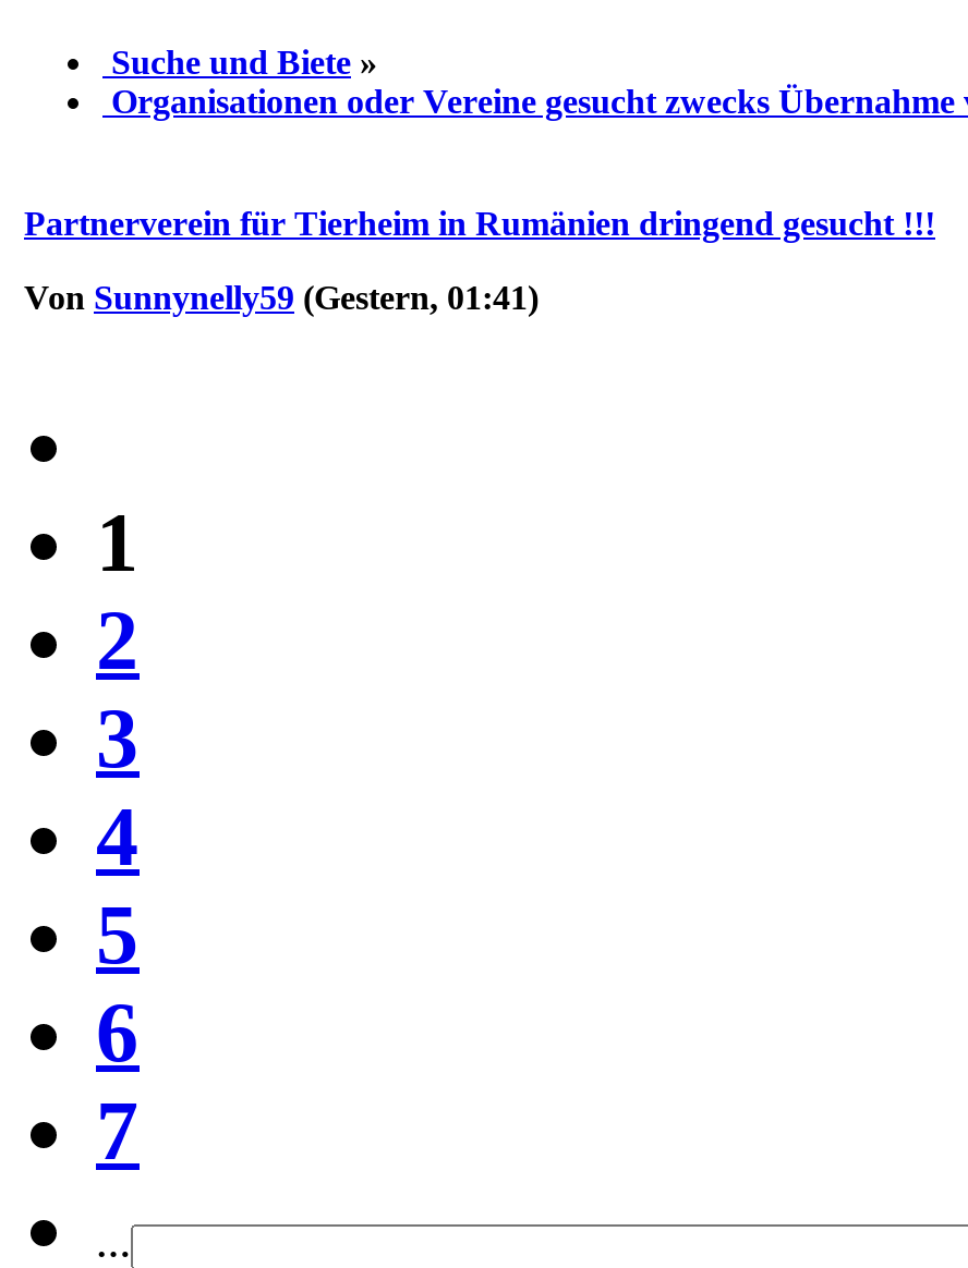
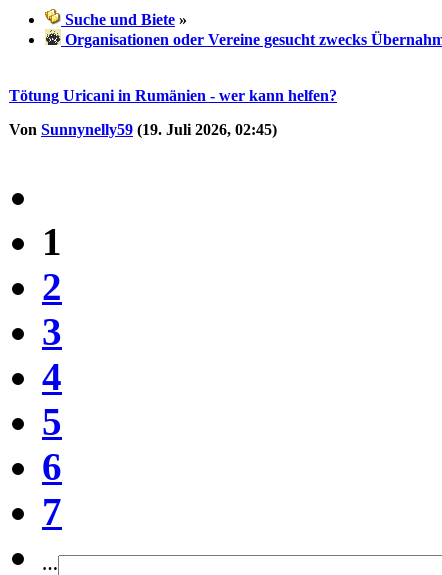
[24,204,935,241] Partnerverein für Tierheim in Rumänien dringend gesucht !!! -> [9,87,337,104] Tötung Uricani in Rumänien - wer kann helfen?
[24,278,539,315] Von Sunnynelly59 (Gestern, 01:41) -> [9,121,277,138] Von Sunnynelly59 (19. Juli 2026, 02:45)

